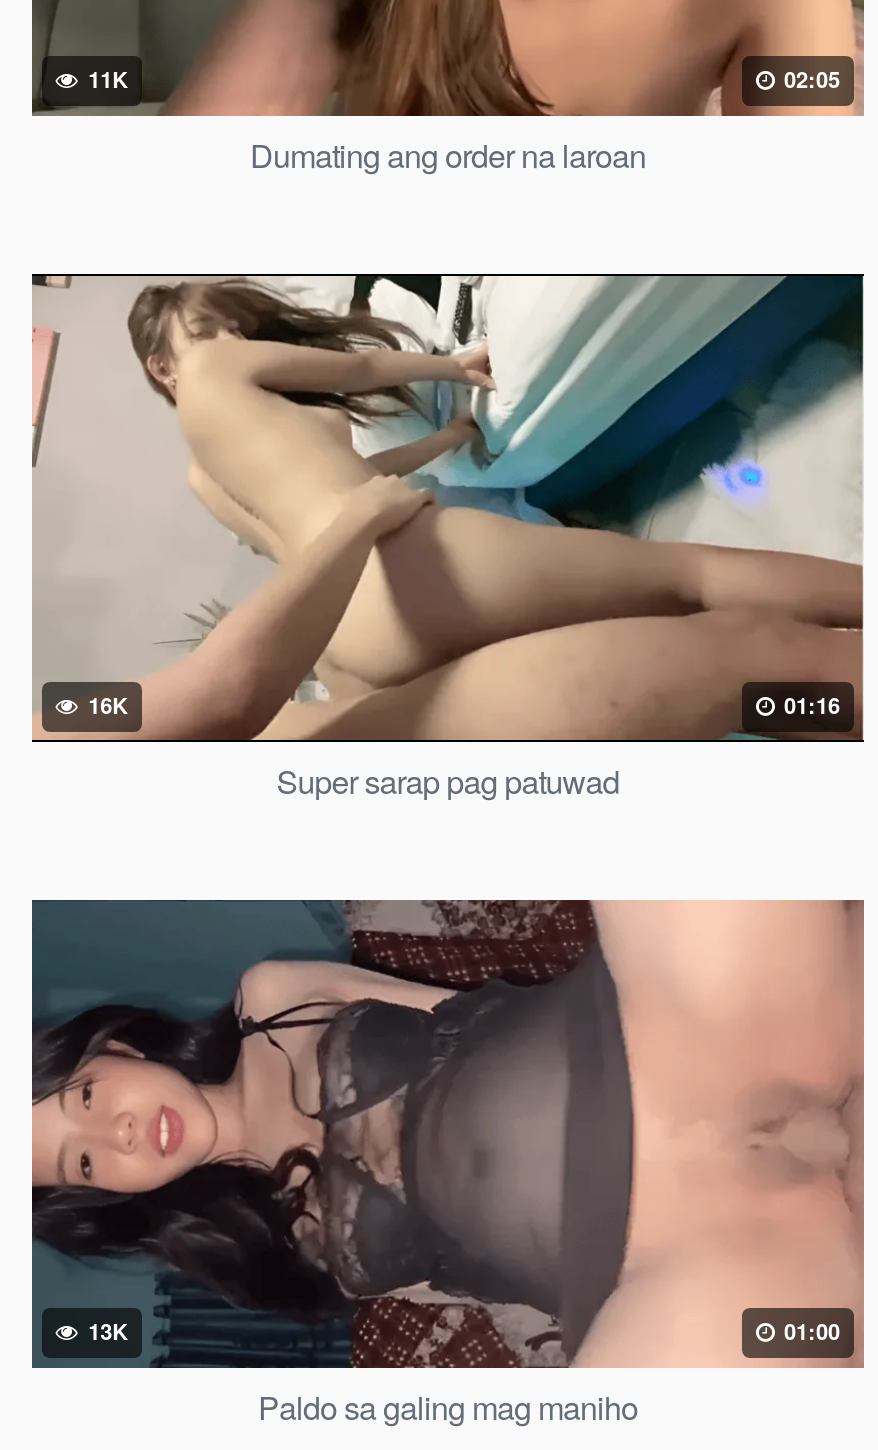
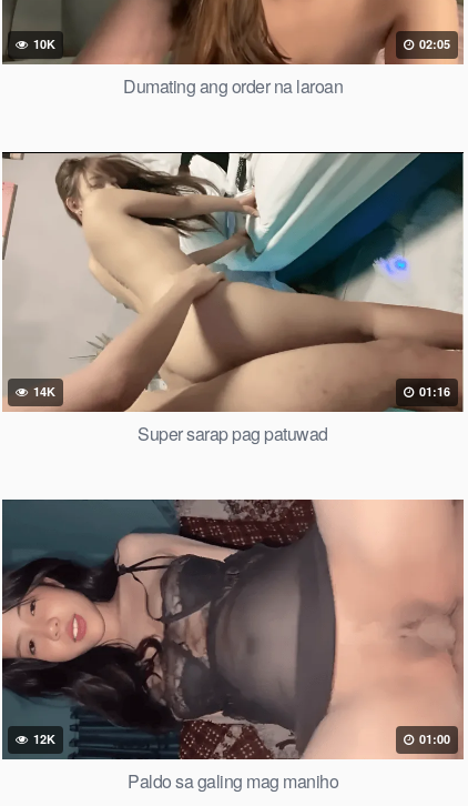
[82,65,128,95] 11K -> [30,36,56,53] 10K
[82,690,128,720] 16K -> [30,383,56,400] 14K
[82,1316,128,1346] 13K -> [30,731,56,747] 12K

